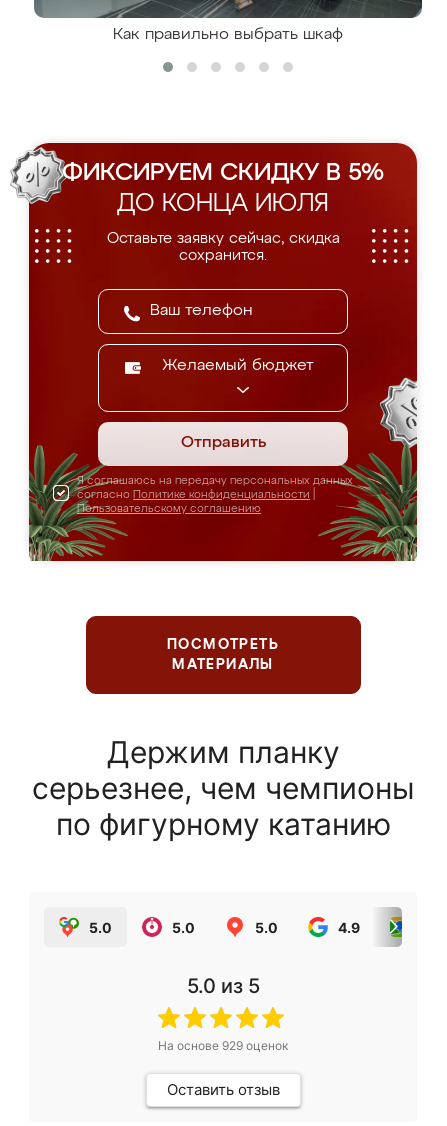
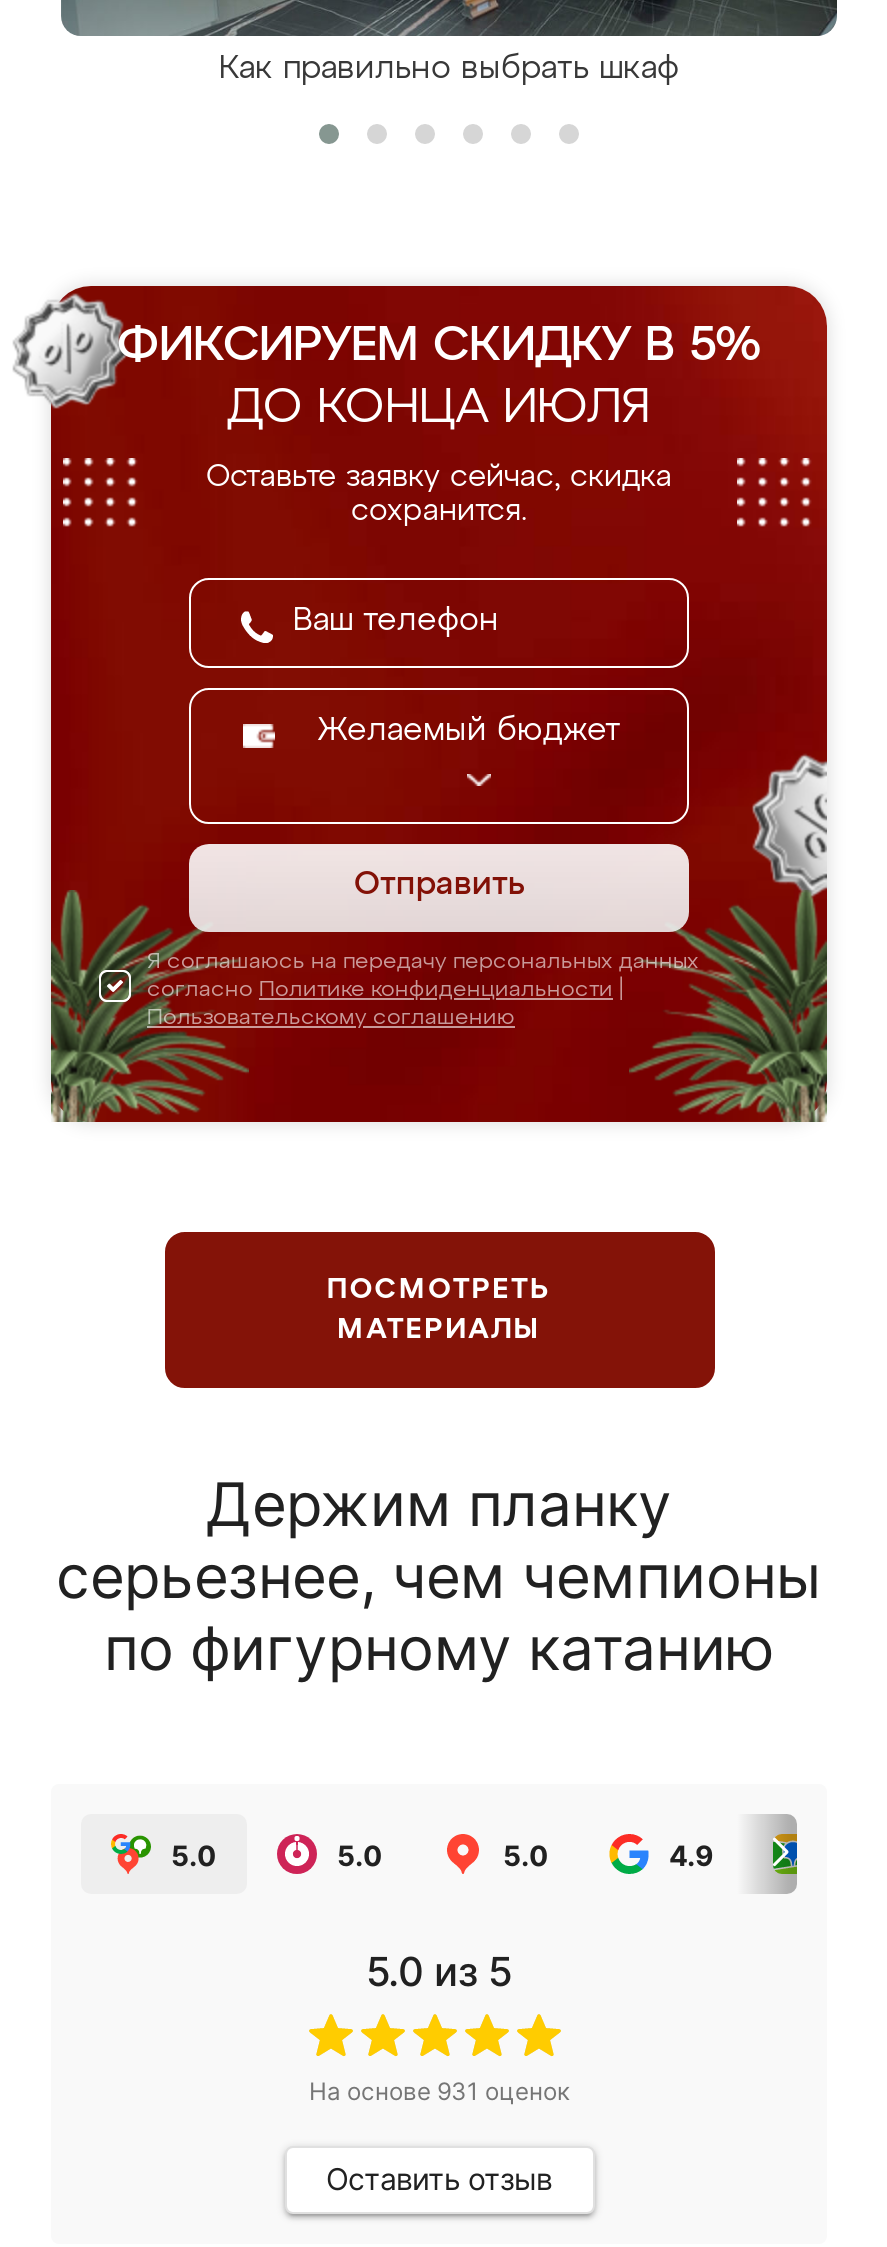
[158,1038,288,1053] На основе 929 оценок -> [309,2076,569,2106] На основе 931 оценок

